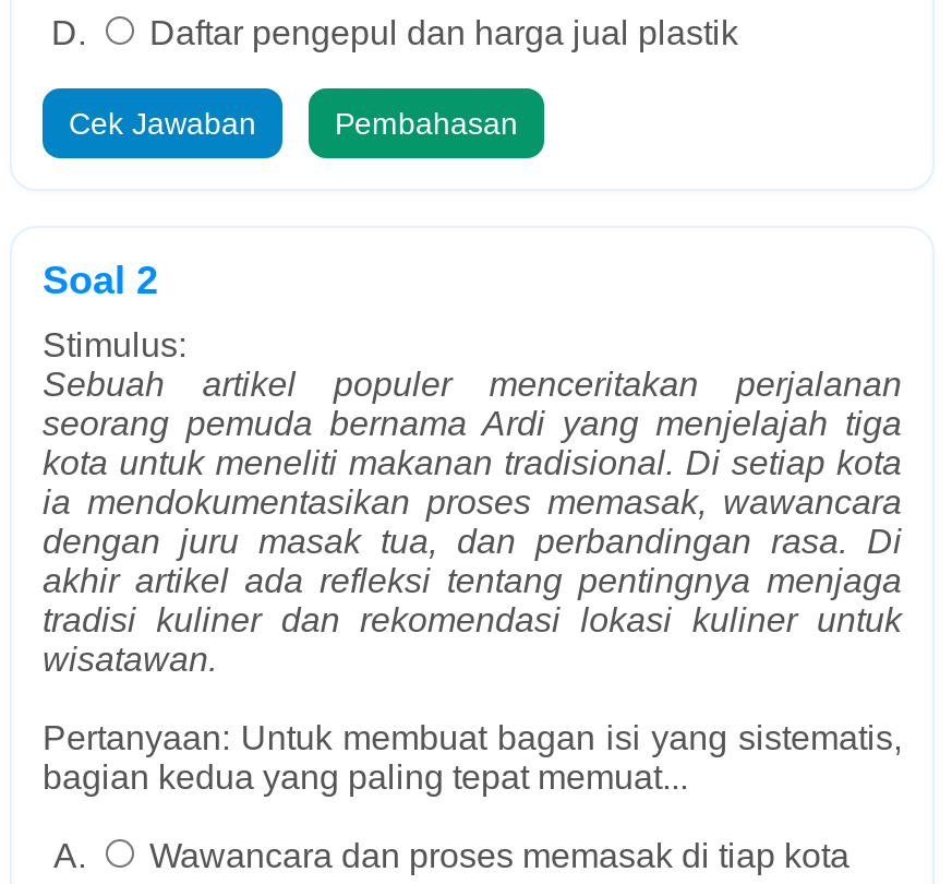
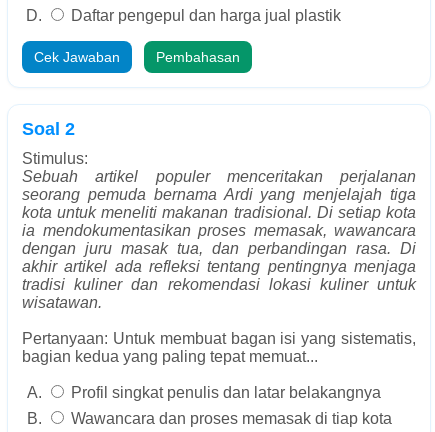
none -> [67,384,381,401] Profil singkat penulis dan latar belakangnya

